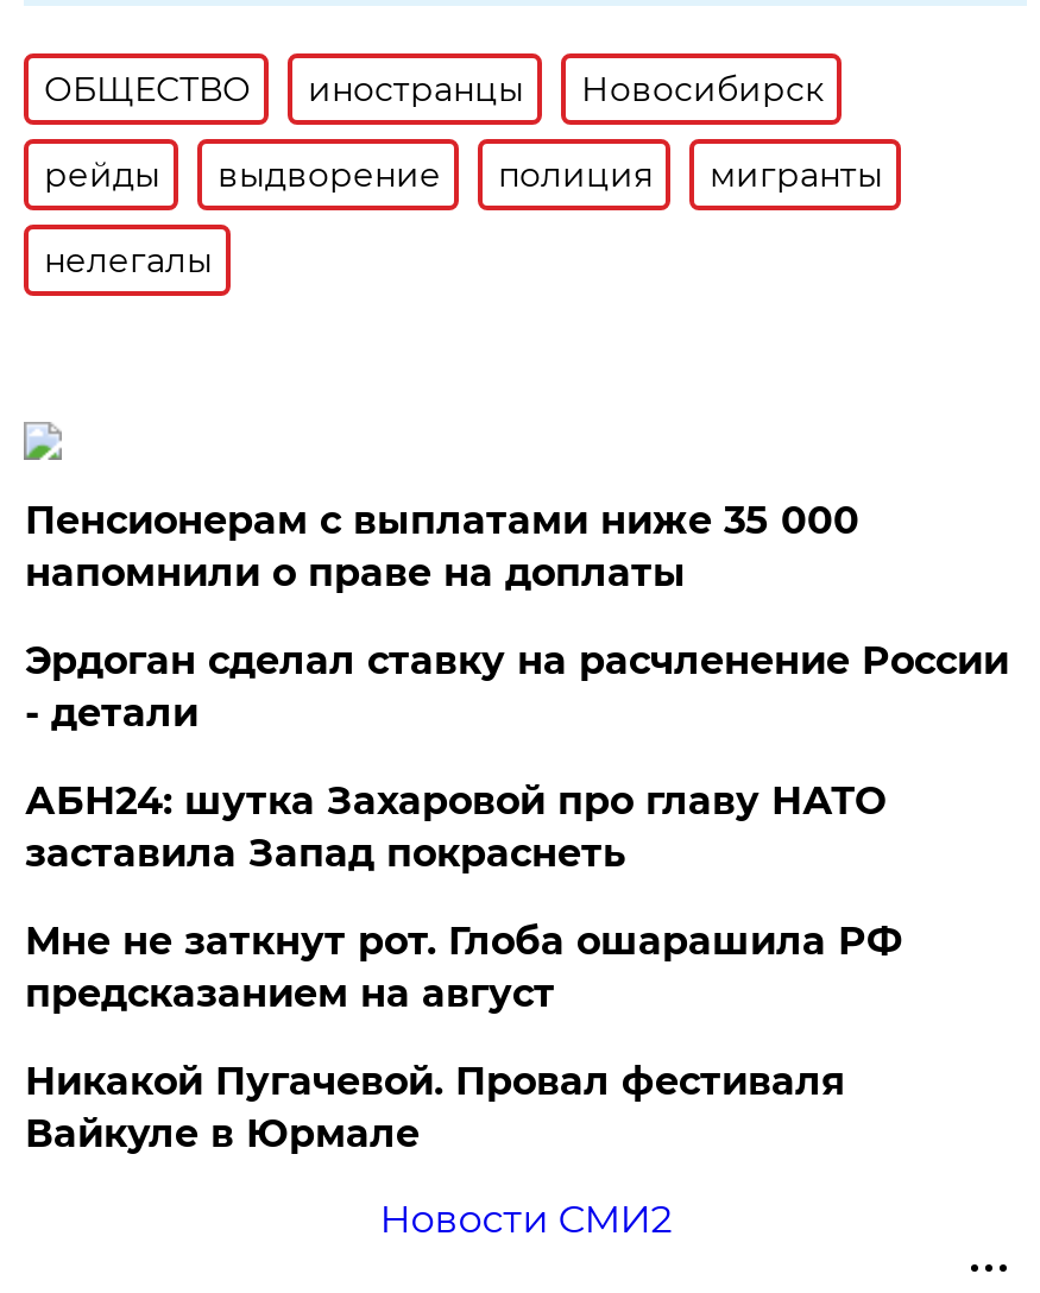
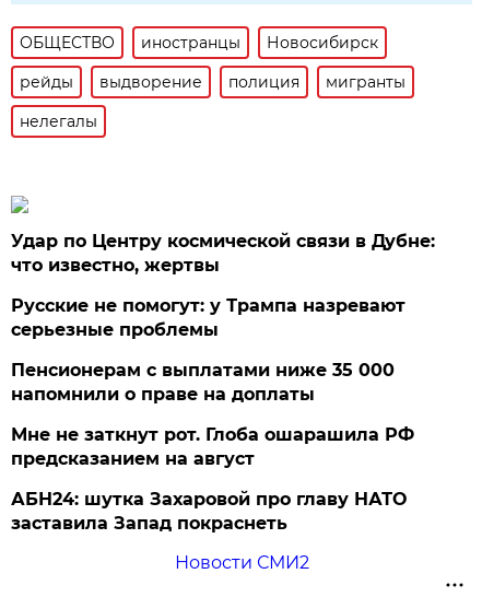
none -> [11,231,435,340] Удар по Центру космической связи в Дубне: | что известно, жертвы | Русские не помогут: у Трампа назревают | серьезные проблемы
moved [25,498,859,595] -> [11,360,395,405]: Пенсионерам с выплатами ниже 35 000 | напомнили о праве на доплаты
[25,638,1009,736] Эрдоган сделал ставку на расчленение России | - детали -> none
moved [25,778,885,876] -> [11,489,407,534]: АБН24: шутка Захаровой про главу НАТО | заставила Запад покраснеть
[25,1059,845,1156] Никакой Пугачевой. Провал фестиваля | Вайкуле в Юрмале -> none

